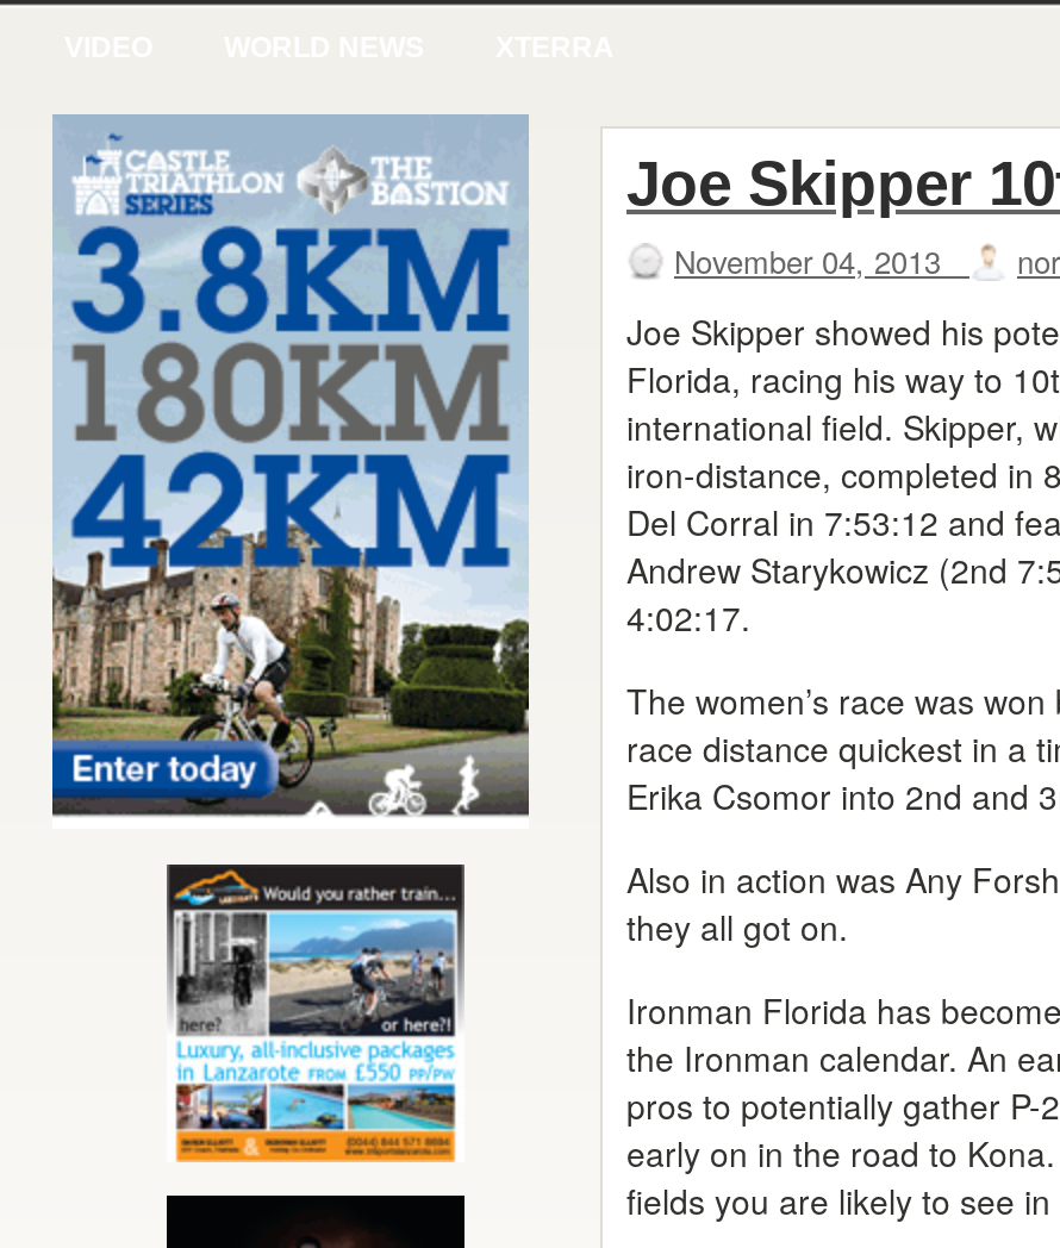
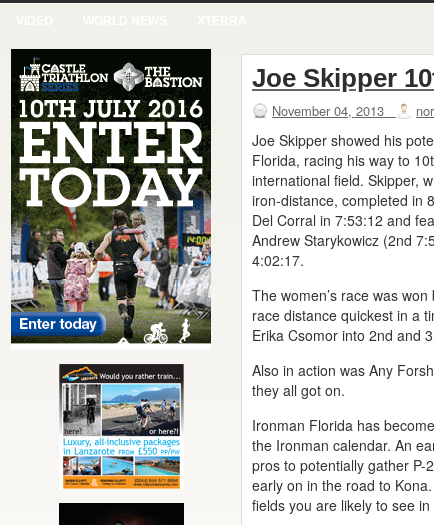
[50,114,531,817] [image] -> [10,48,212,344] [image]

